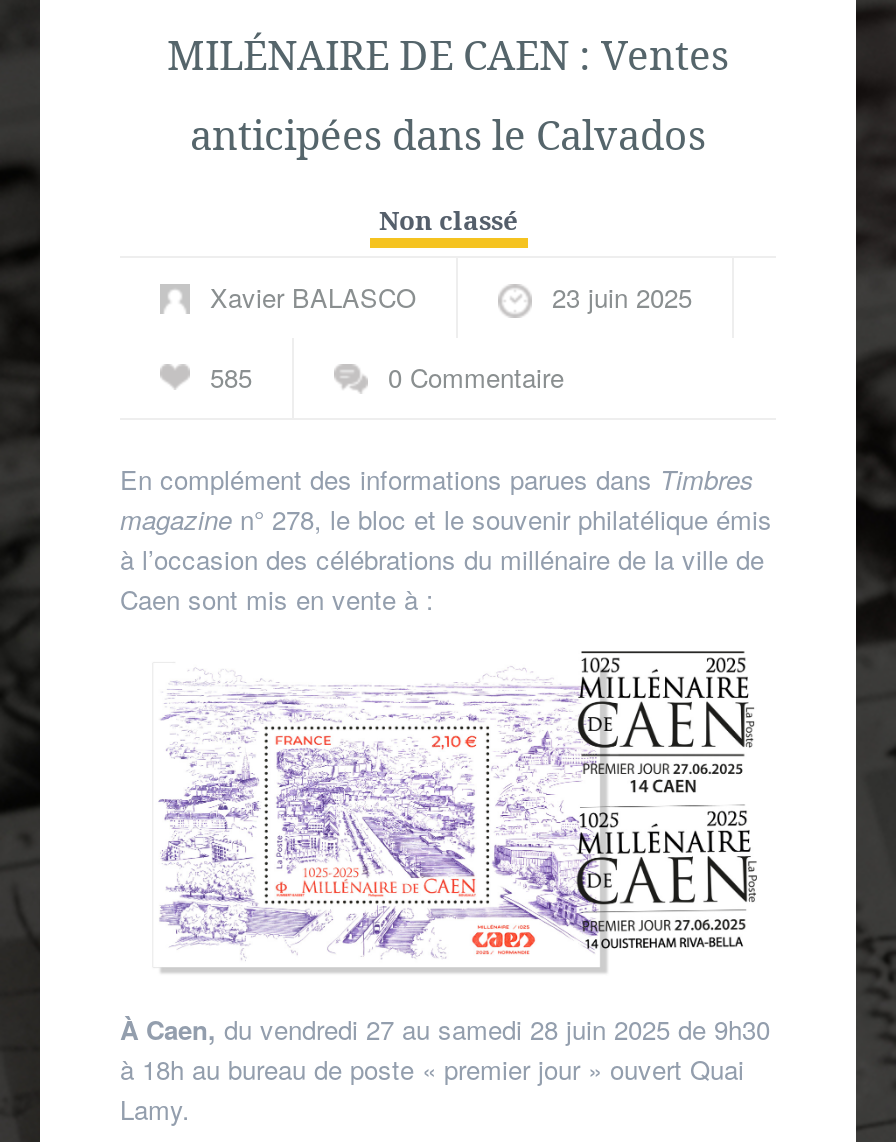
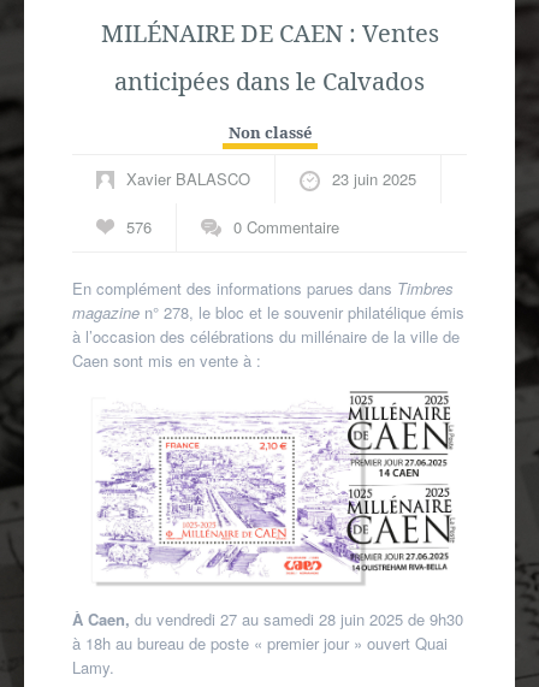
[210,358,252,396] 585 -> [126,215,152,238] 576

